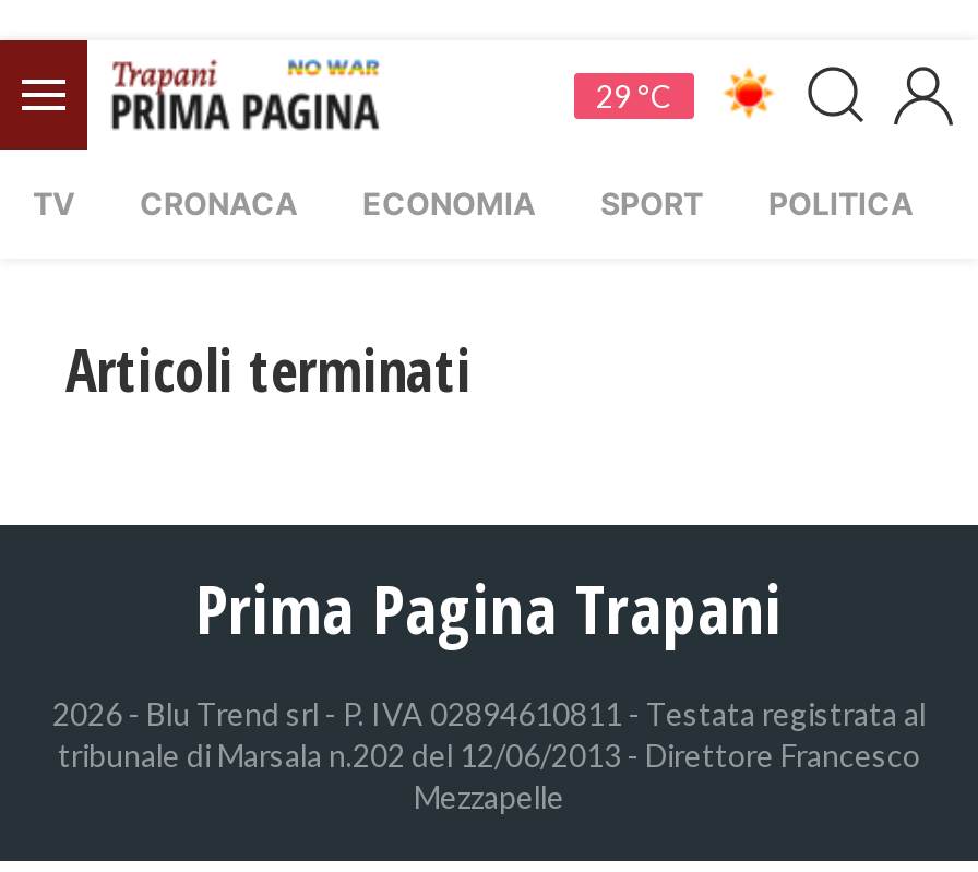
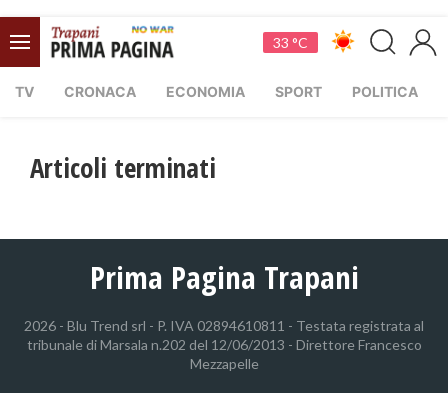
[596,76,672,114] 29 °C -> [273,33,308,50] 33 °C

